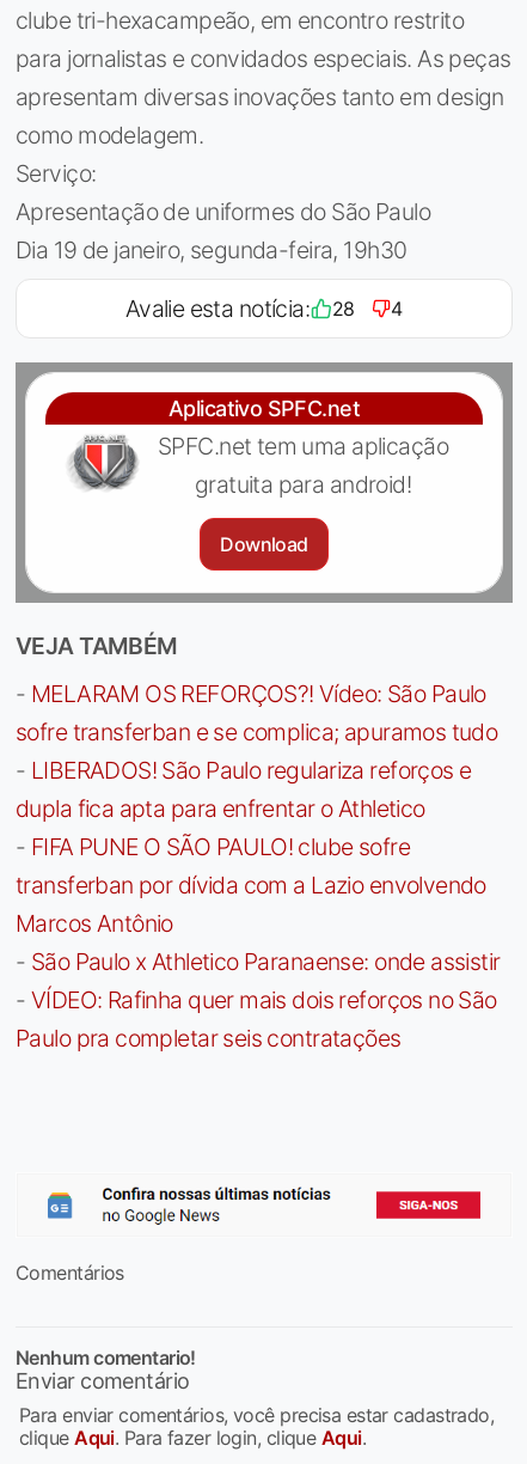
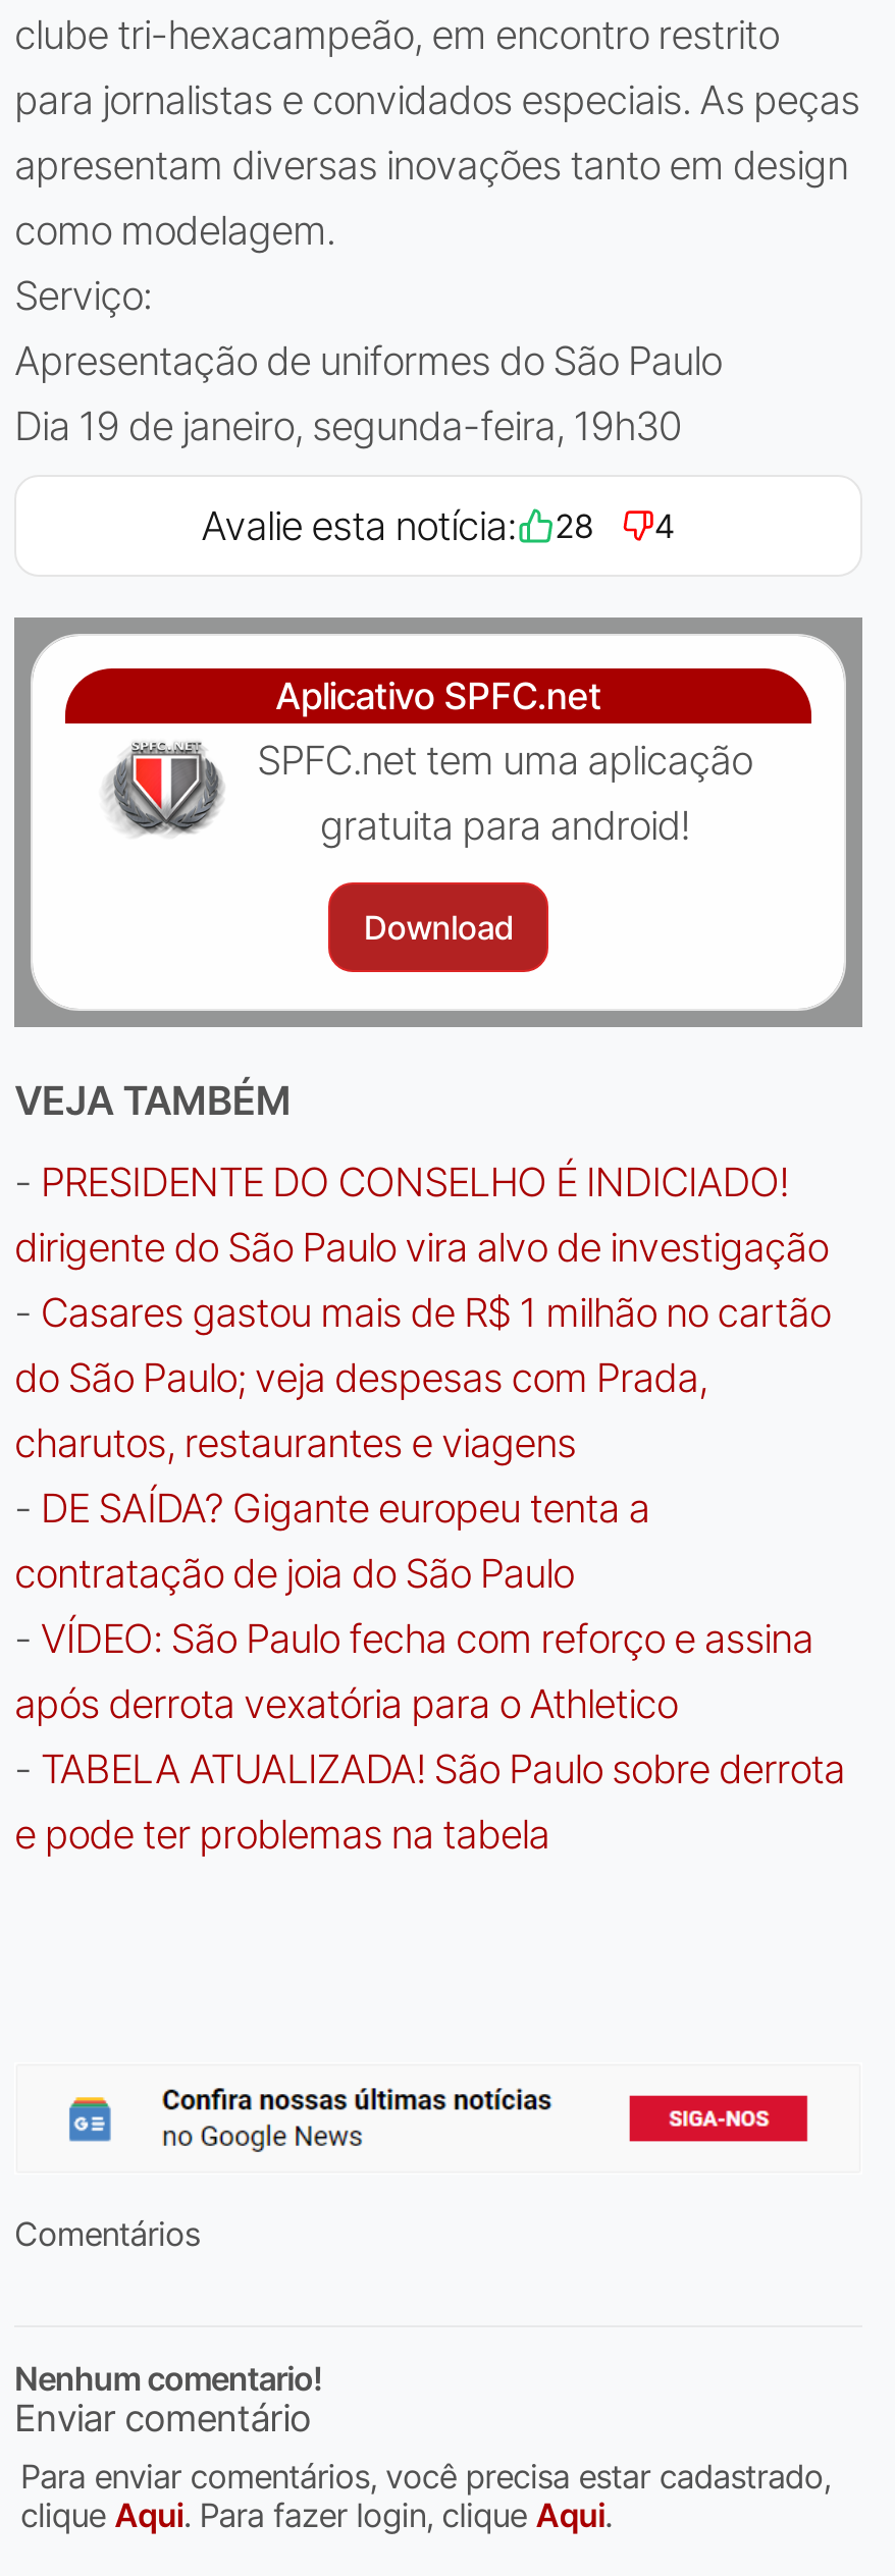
[16,679,500,1052] - MELARAM OS REFORÇOS?! Vídeo: São Paulo | sofre transferban e se complica; apuramos tudo | - LIBERADOS! São Paulo regulariza reforços e | dupla fica apta para enfrentar o Athletico | - FIFA PUNE O SÃO PAULO! clube sofre | transferban por dívida com a Lazio envolvendo | Marcos Antônio | - São Paulo x Athletico Paranaense: onde assistir | - VÍDEO: Rafinha quer mais dois reforços no São | Paulo pra completar seis contratações -> [14,1157,845,1858] - PRESIDENTE DO CONSELHO É INDICIADO! | dirigente do São Paulo vira alvo de investigação | - Casares gastou mais de R$ 1 milhão no cartão | do São Paulo; veja despesas com Prada, | charutos, restaurantes e viagens | - DE SAÍDA? Gigante europeu tenta a | contratação de joia do São Paulo | - VÍDEO: São Paulo fecha com reforço e assina | após derrota vexatória para o Athletico | - TABELA ATUALIZADA! São Paulo sobre derrota | e pode ter problemas na tabela

